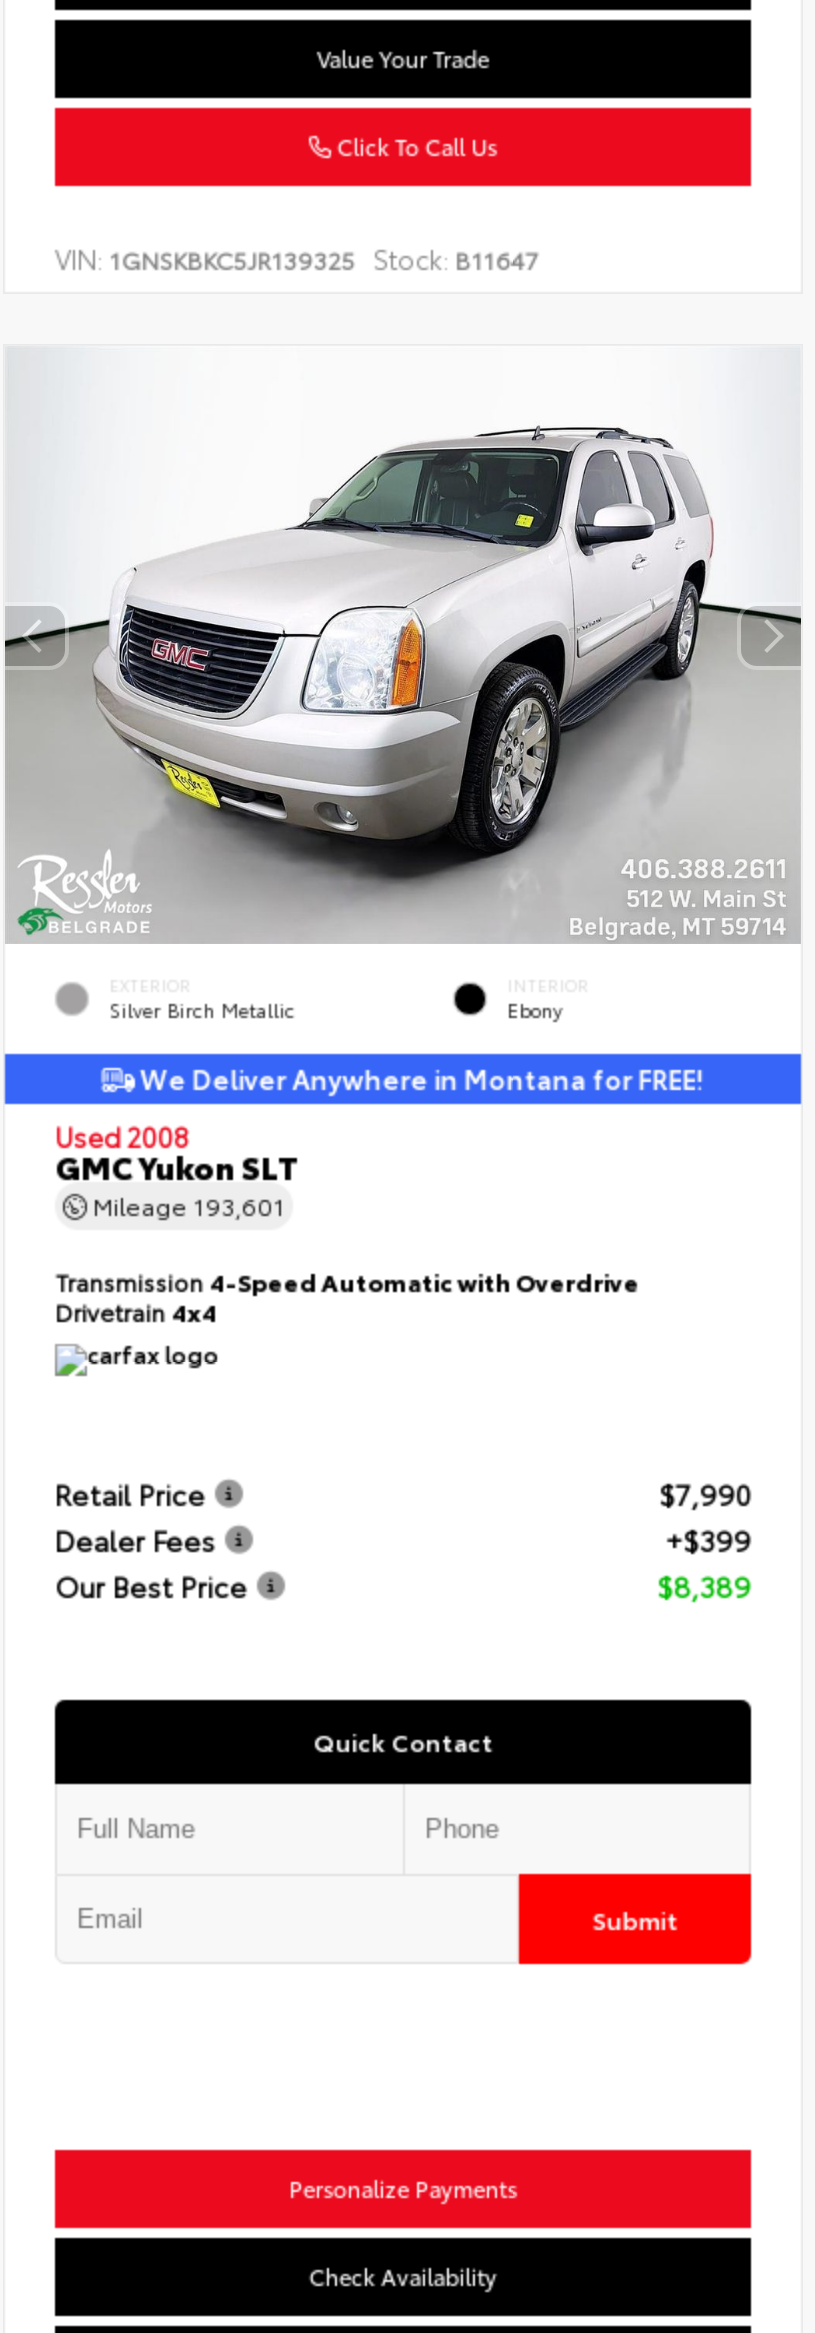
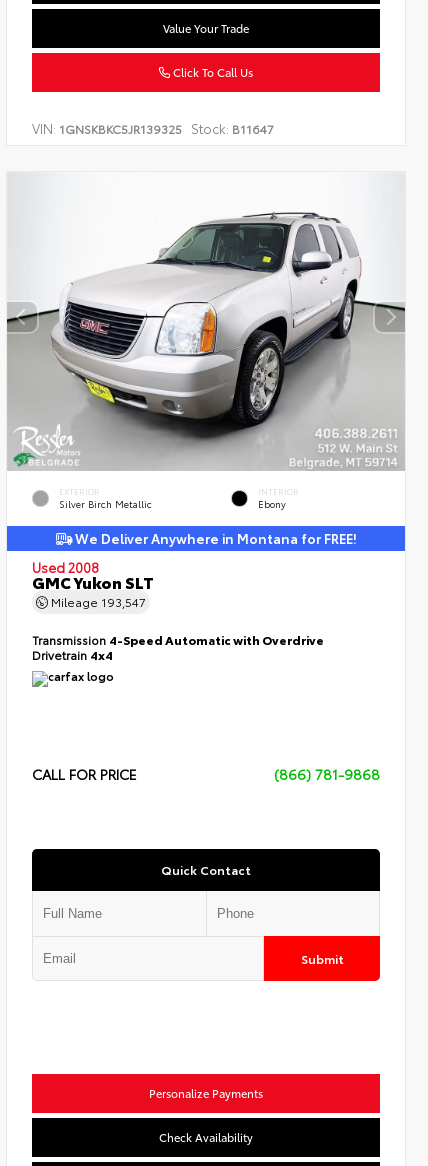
[87,1187,285,1221] Mileage 193,601 -> [48,592,146,609] Mileage 193,547
[55,1474,751,1606] Retail Price | $7,990 | Dealer Fees | +$399 | Our Best Price | $8,389 -> [32,764,380,784] CALL FOR PRICE | (866) 781-9868

